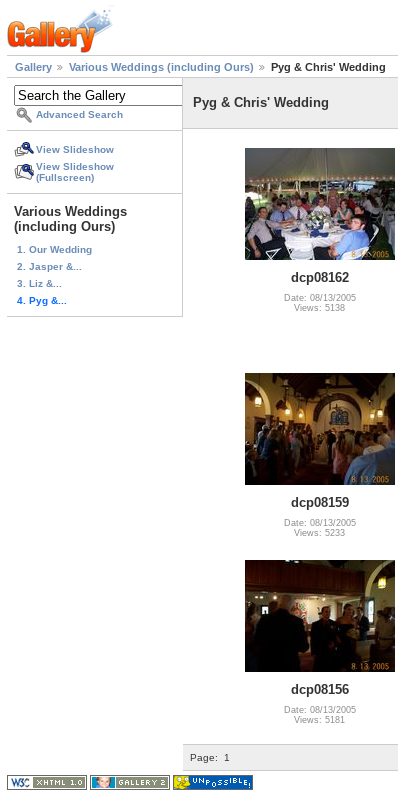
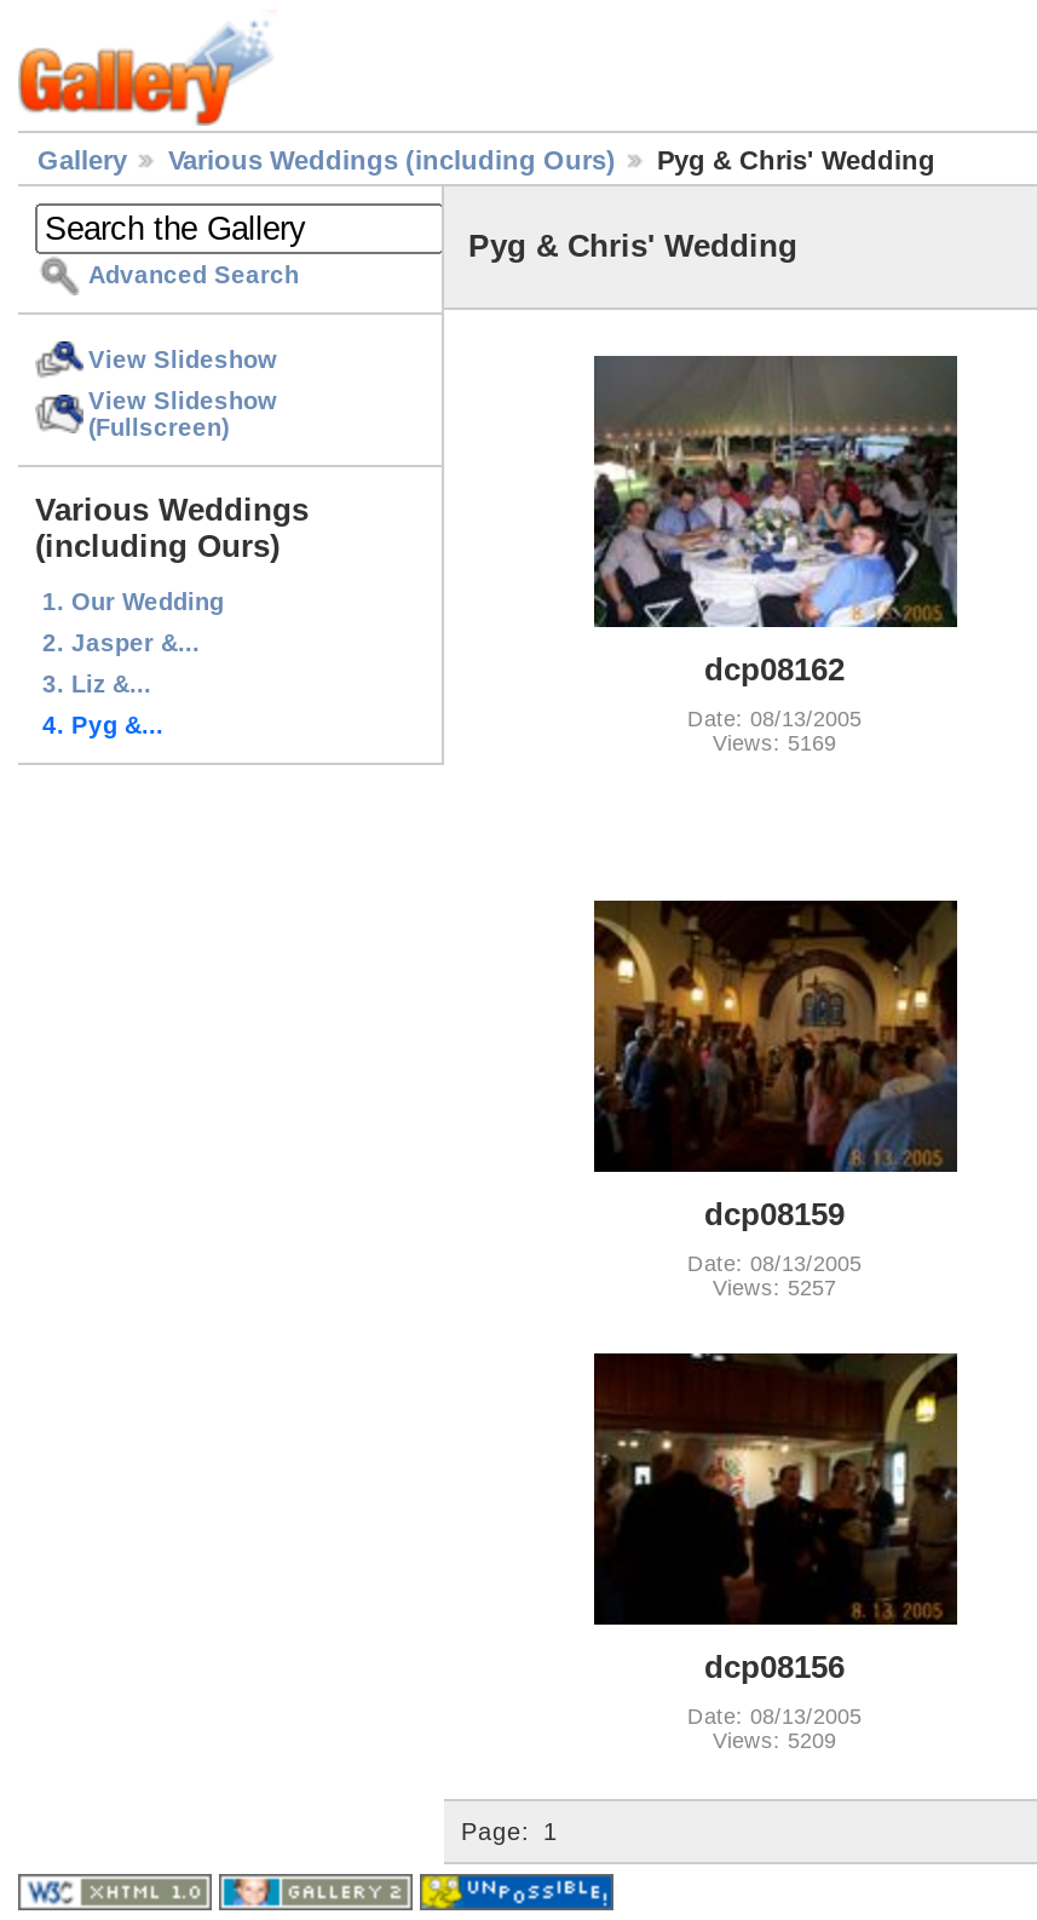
[294,303,345,313] Views: 5138 -> [713,730,836,755] Views: 5169
[294,528,345,538] Views: 5233 -> [713,1275,836,1299] Views: 5257
[294,715,345,725] Views: 5181 -> [713,1728,836,1752] Views: 5209

